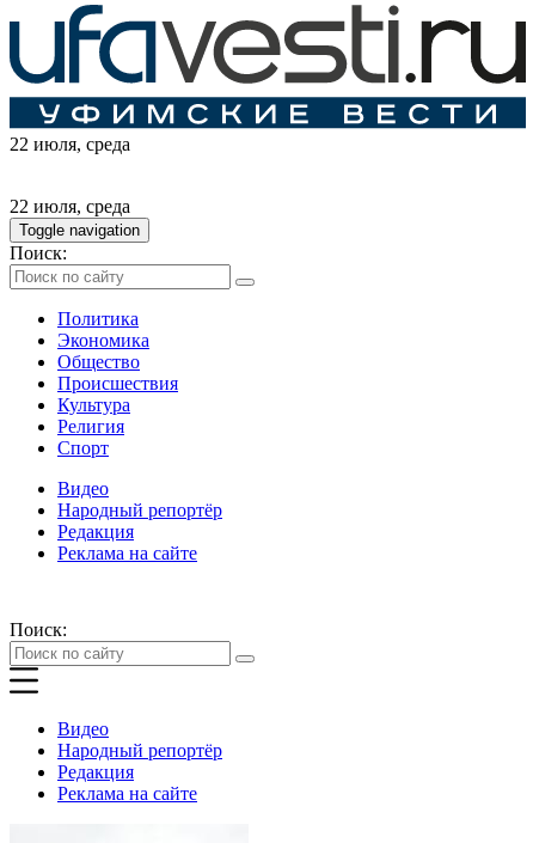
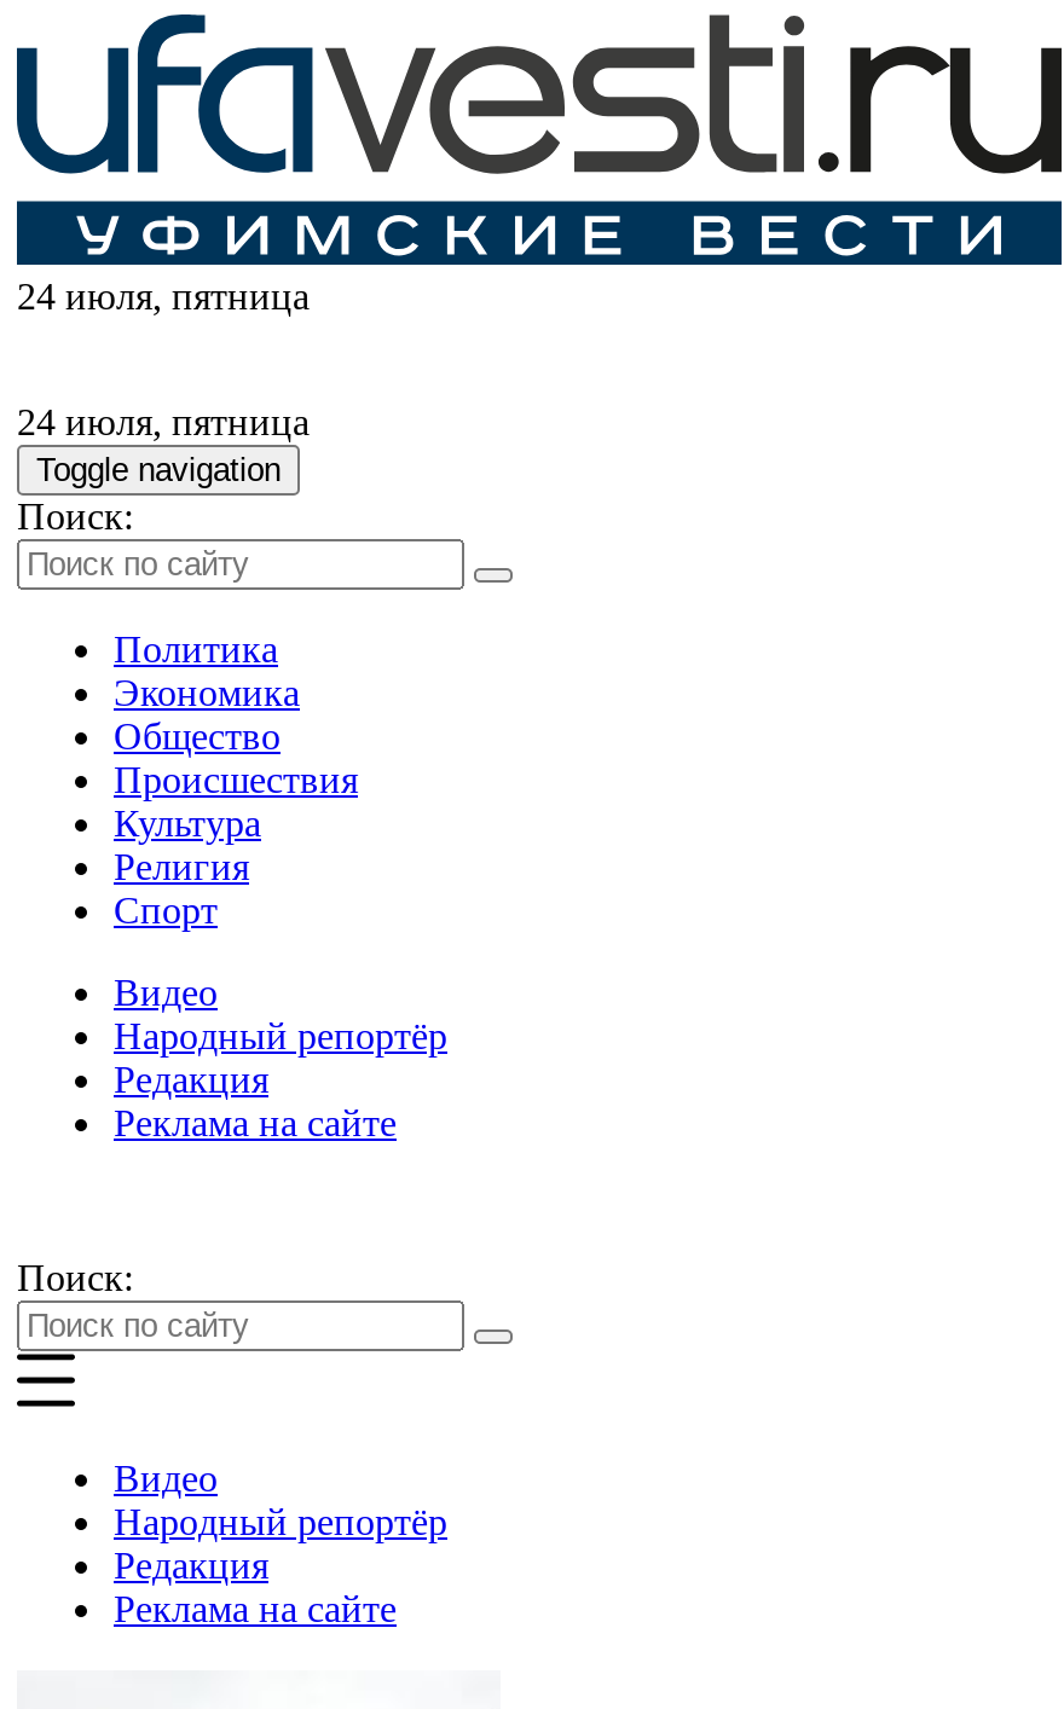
[10,134,130,155] 22 июля, среда -> [17,277,310,318] 24 июля, пятница
[10,197,130,217] 22 июля, среда -> [17,402,310,443] 24 июля, пятница

